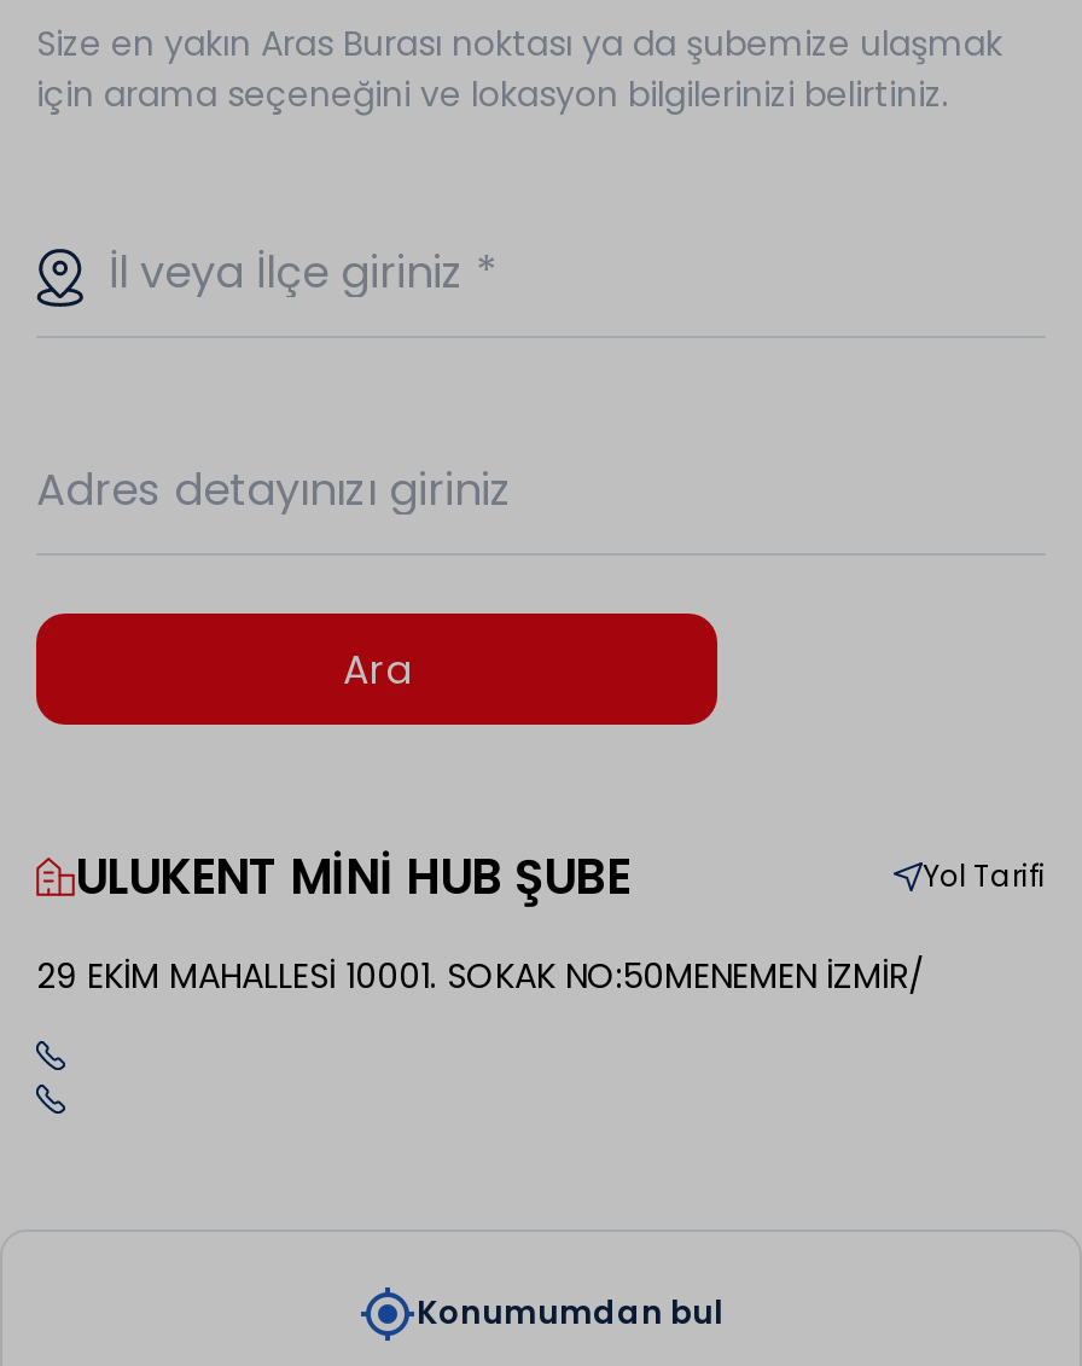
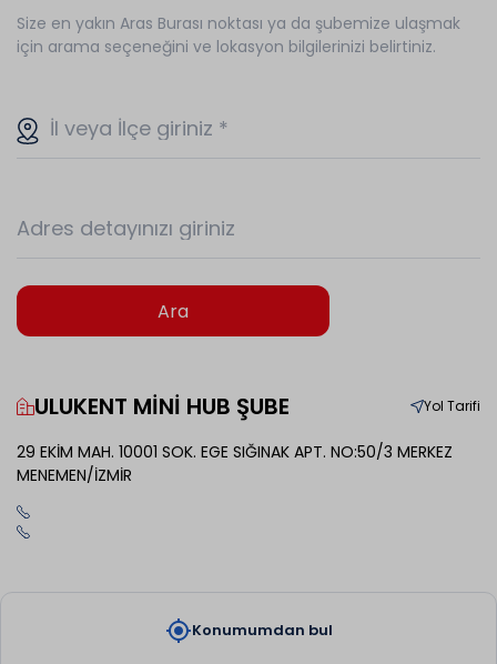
[36,953,925,1001] 29 EKİM MAHALLESİ 10001. SOKAK NO:50MENEMEN İZMİR/ -> [17,441,453,487] 29 EKİM MAH. 10001 SOK. EGE SIĞINAK APT. NO:50/3 MERKEZ | MENEMEN/İZMİR

